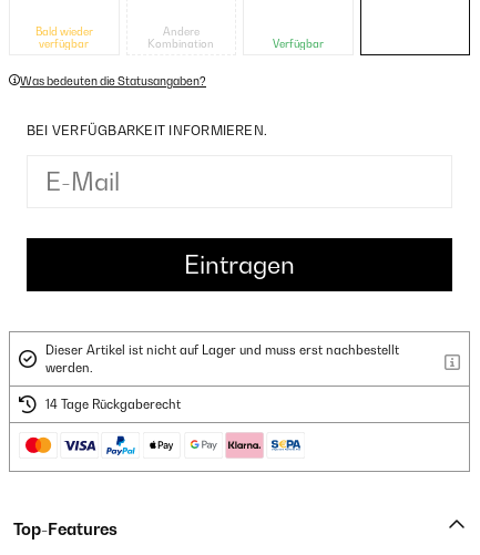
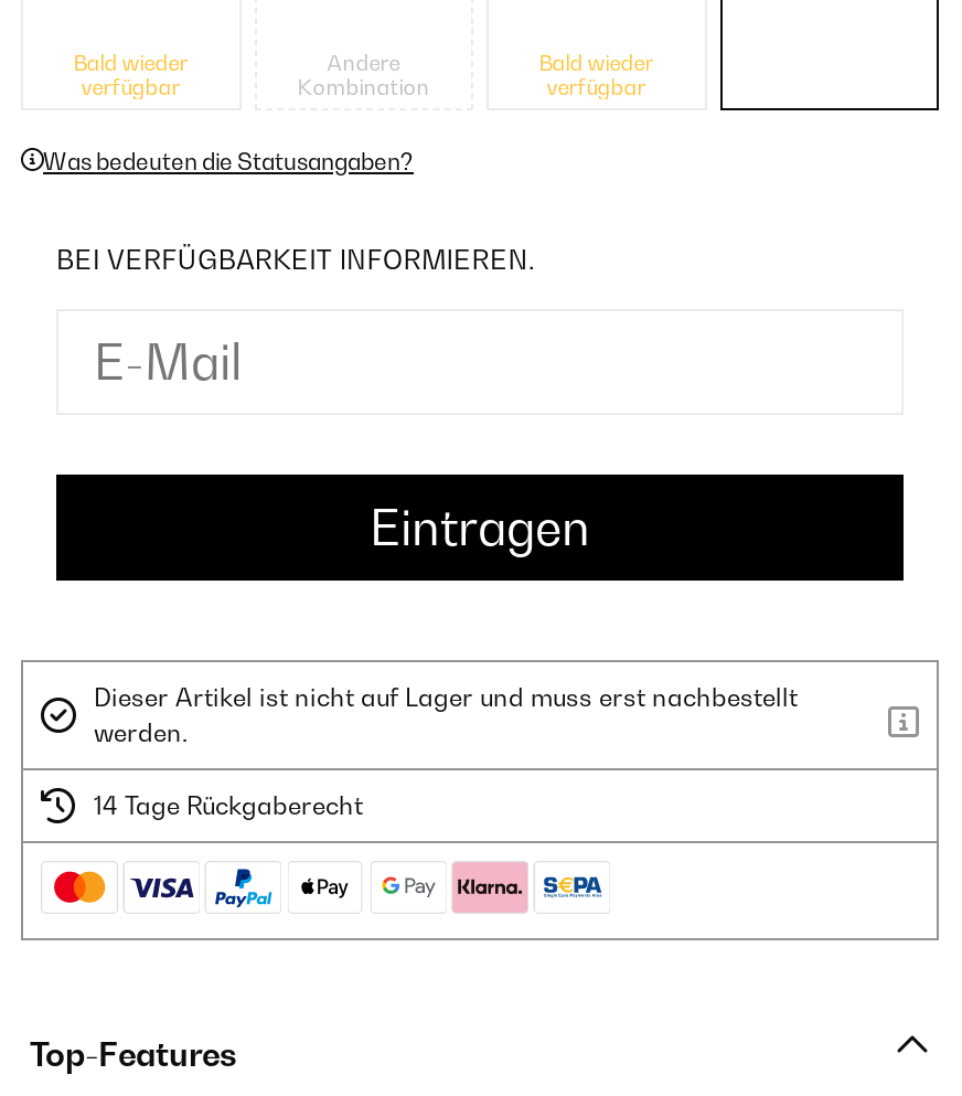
[272,38,323,50] Verfügbar -> [539,52,654,100] Bald wieder | verfügbar

